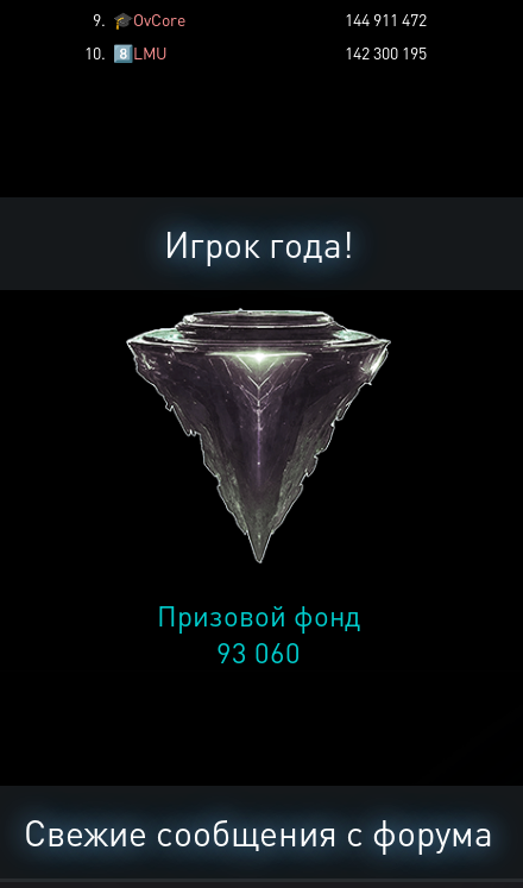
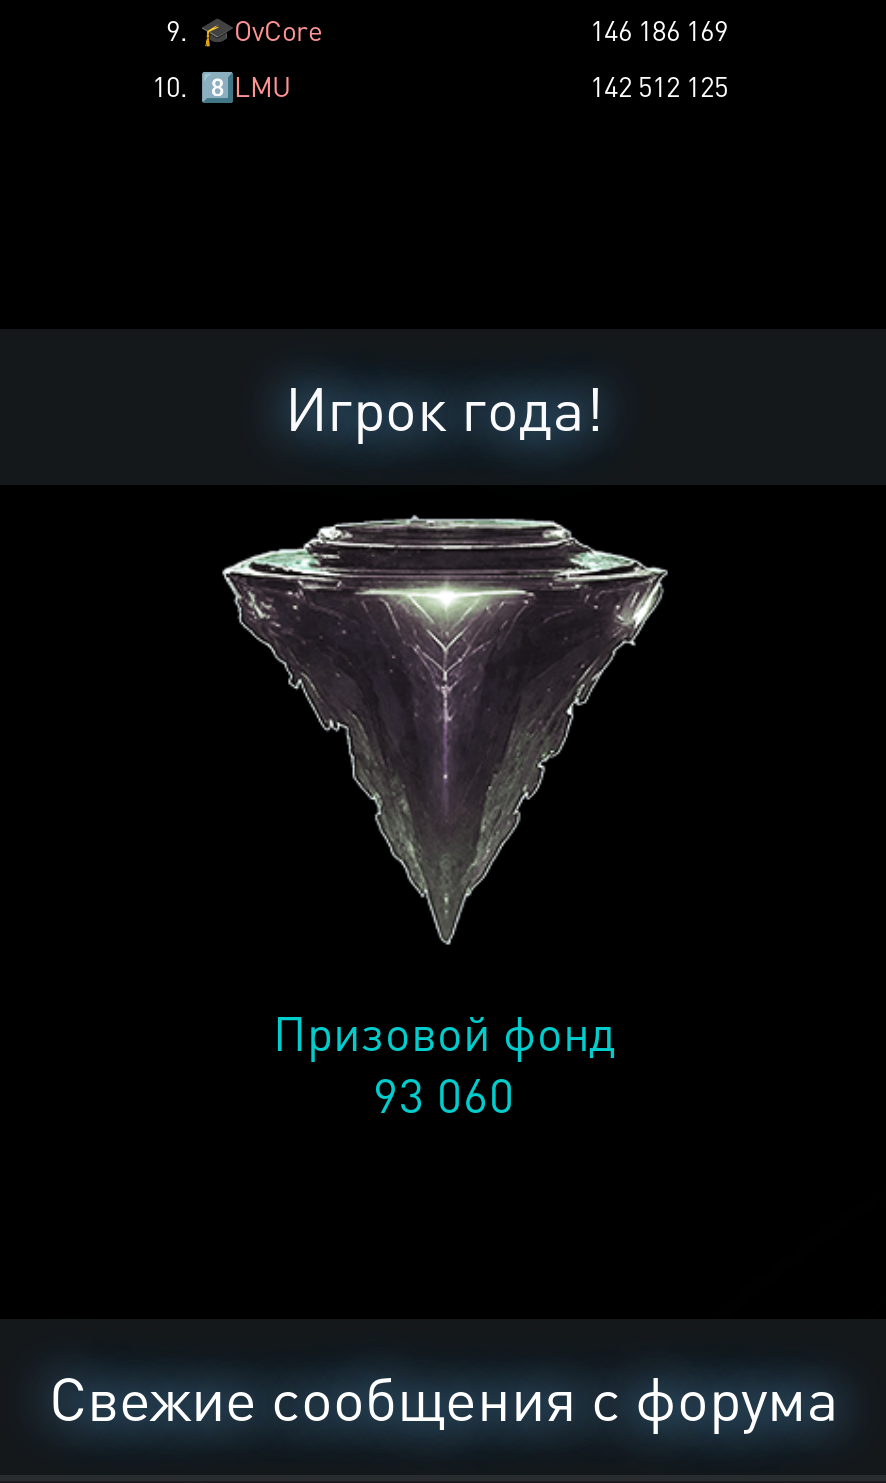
[345,8,427,30] 144 911 472 -> [590,11,728,47] 146 186 169
[345,42,427,63] 142 300 195 -> [590,67,728,103] 142 512 125

